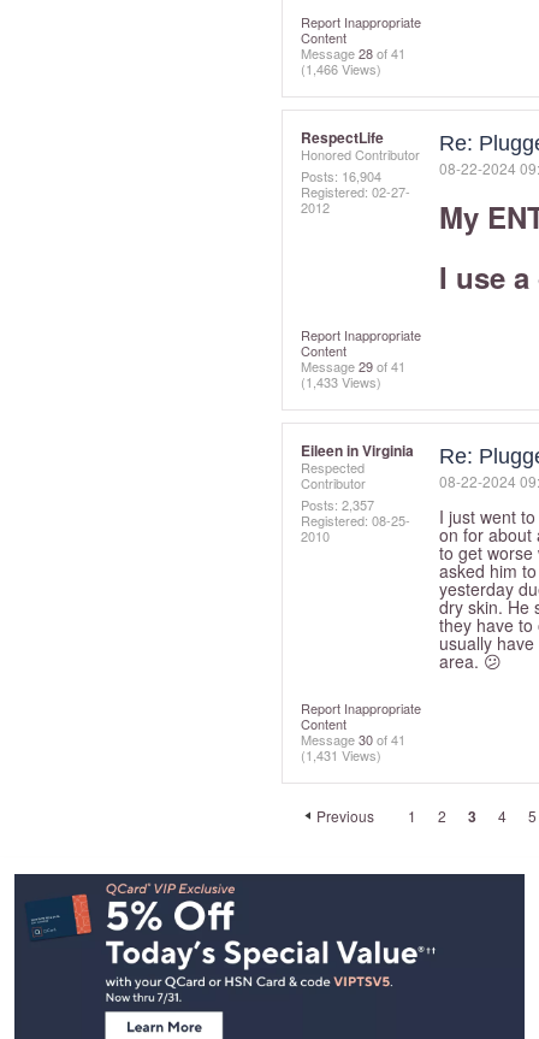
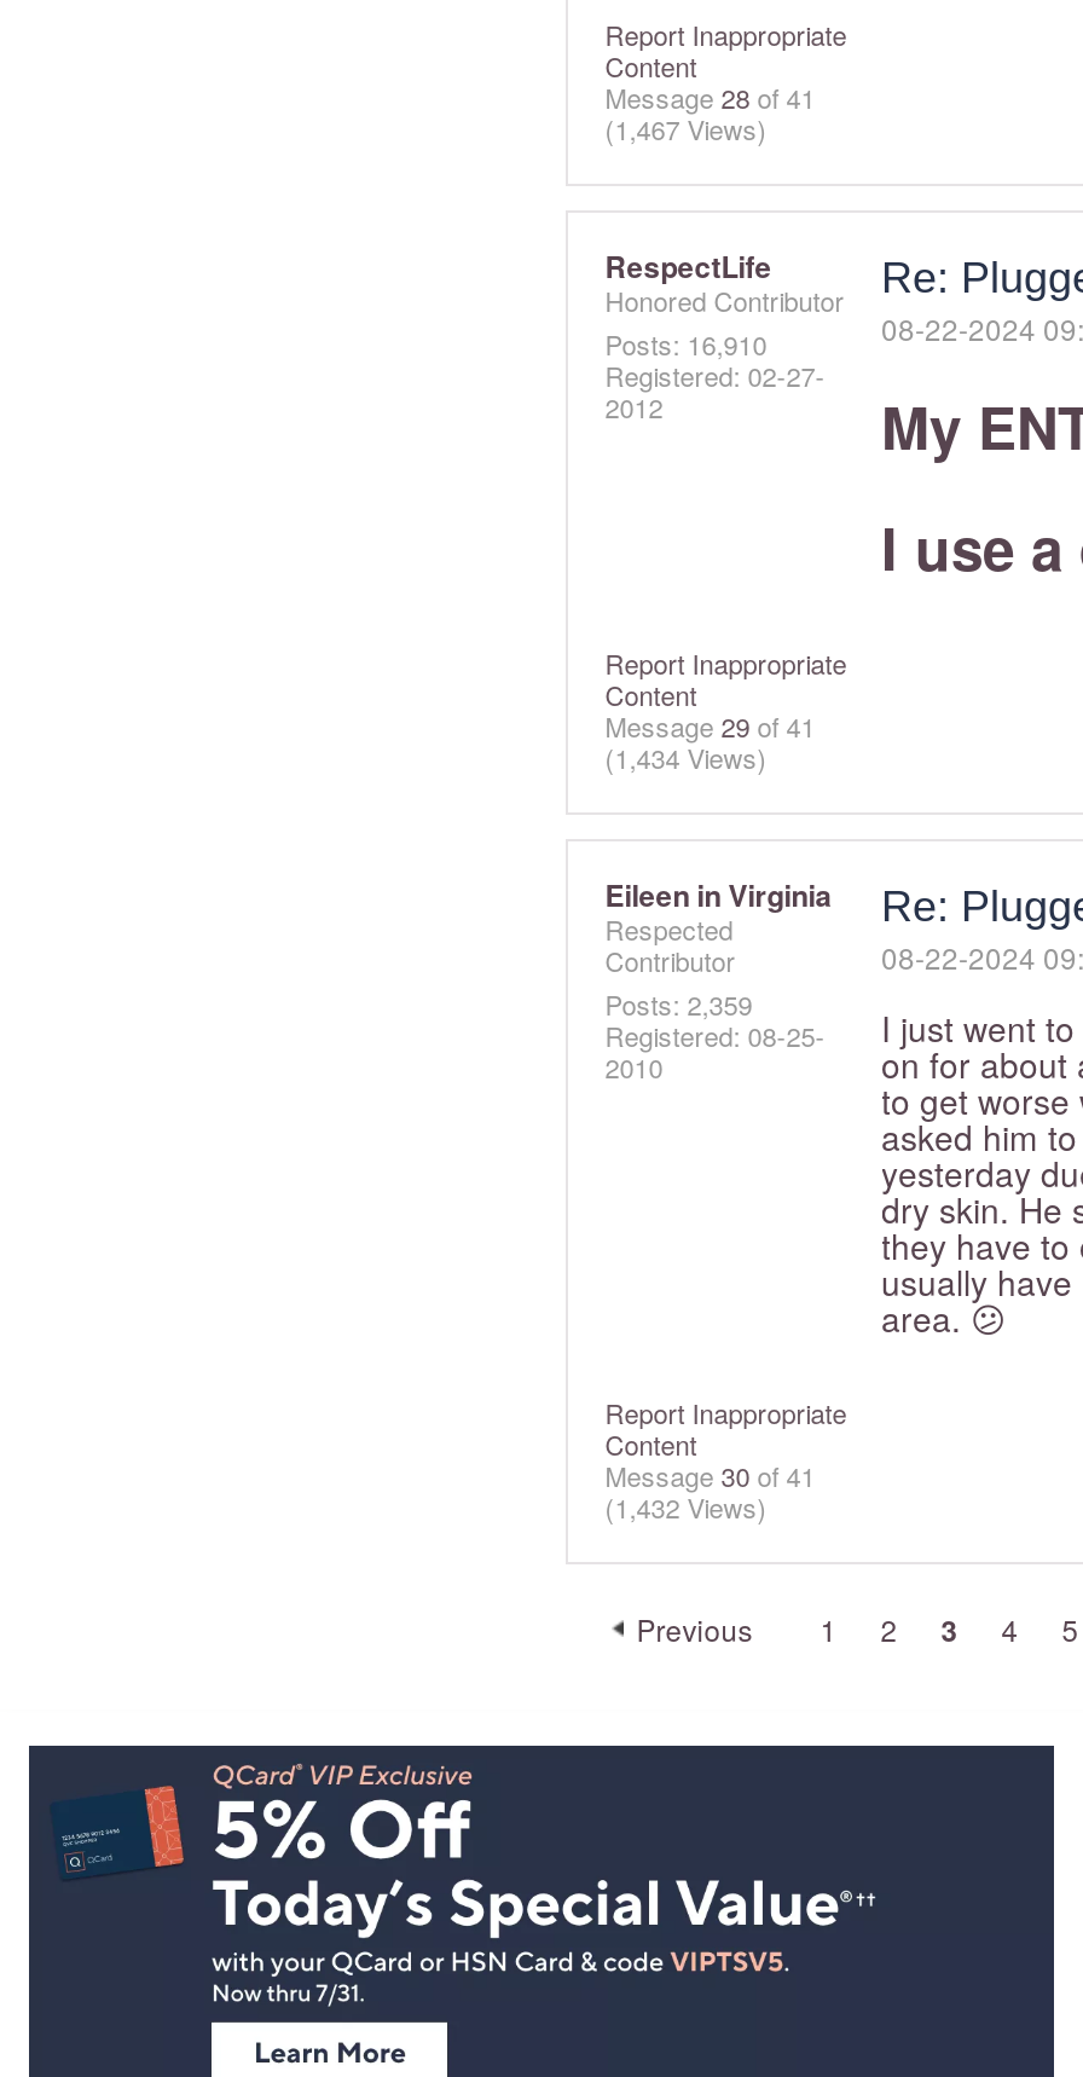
[301,59,382,78] (1,466 Views) -> [605,109,767,147] (1,467 Views)
[301,166,382,185] Posts: 16,904 -> [605,324,767,363] Posts: 16,910
[301,372,382,391] (1,433 Views) -> [605,737,767,776] (1,434 Views)
[301,495,374,514] Posts: 2,357 -> [605,984,752,1023] Posts: 2,359
[301,745,382,765] (1,431 Views) -> [605,1487,767,1526] (1,432 Views)

